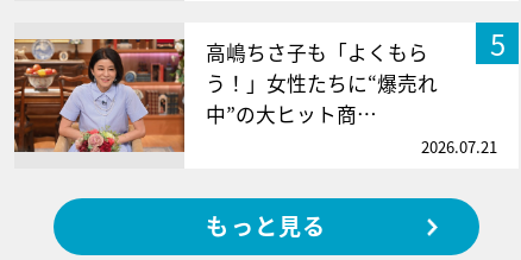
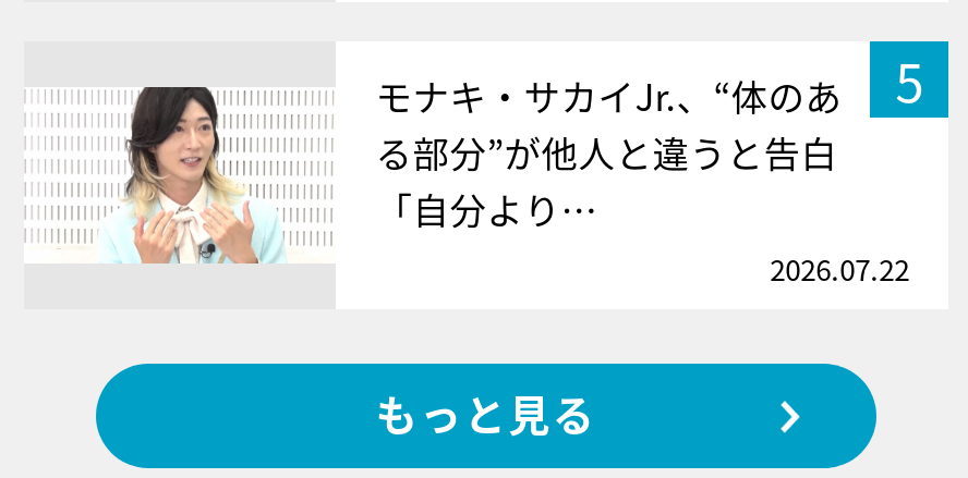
[13,38,497,158] [image] | 高嶋ちさ子も「よくもら | う！」女性たちに“爆売れ | 中”の大ヒット商… | 2026.07.21 -> [24,69,909,290] [image] | モナキ・サカイJr.、“体のあ | る部分”が他人と違うと告白 | 「自分より… | 2026.07.22

